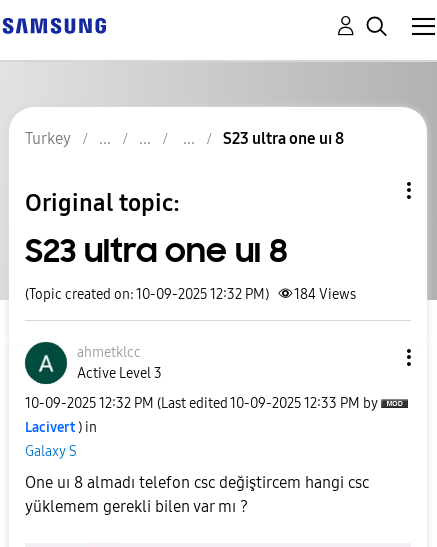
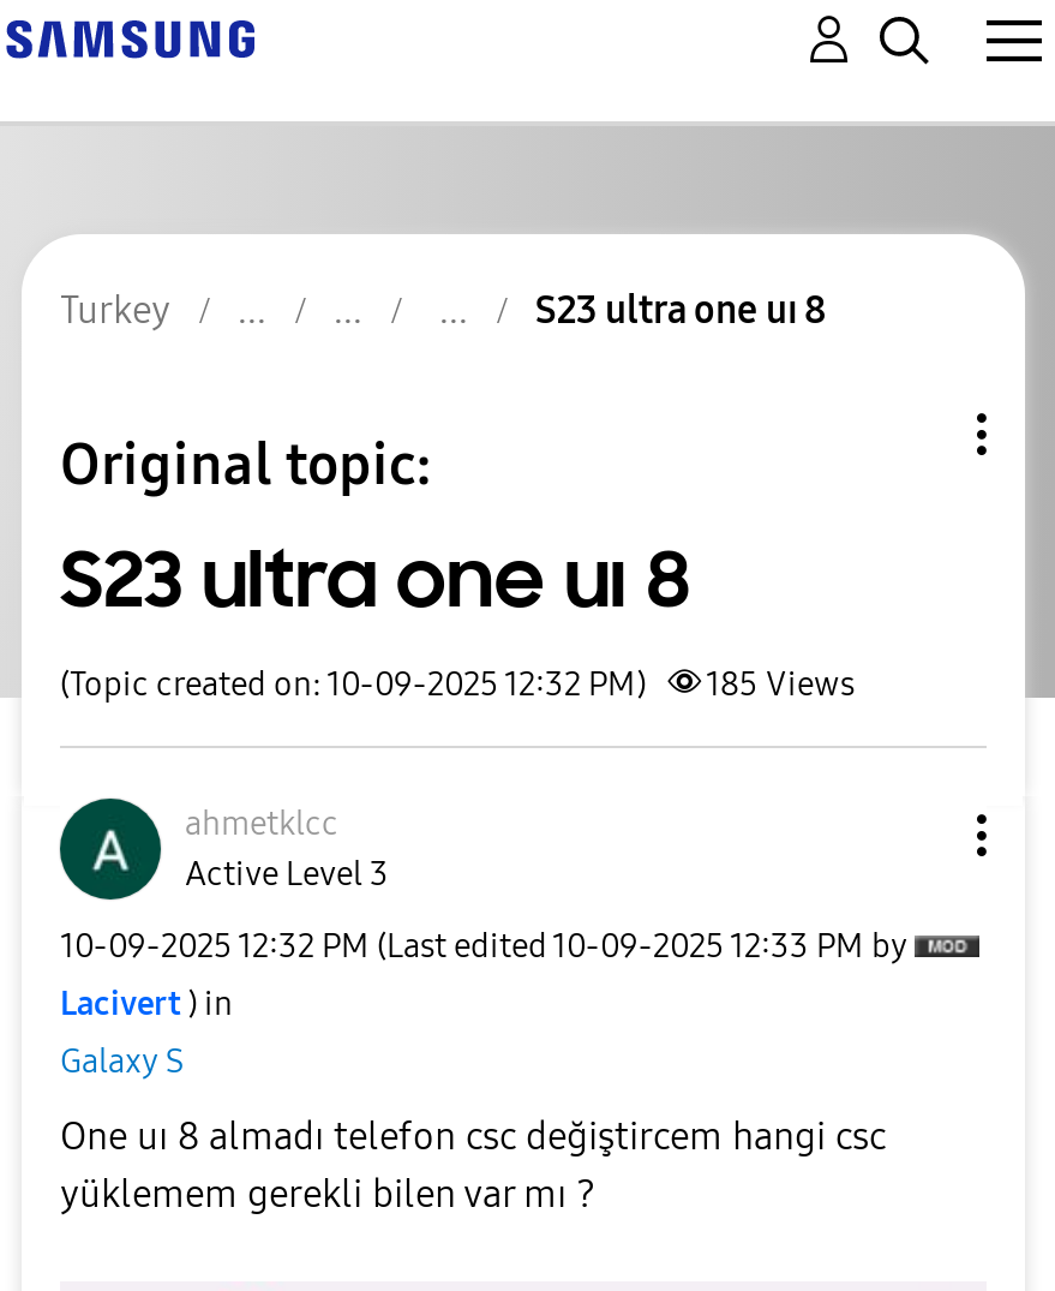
[25,286,356,303] (Topic created on: 10-09-2025 12:32 PM) 184 Views -> [60,664,855,705] (Topic created on: 10-09-2025 12:32 PM) 185 Views

